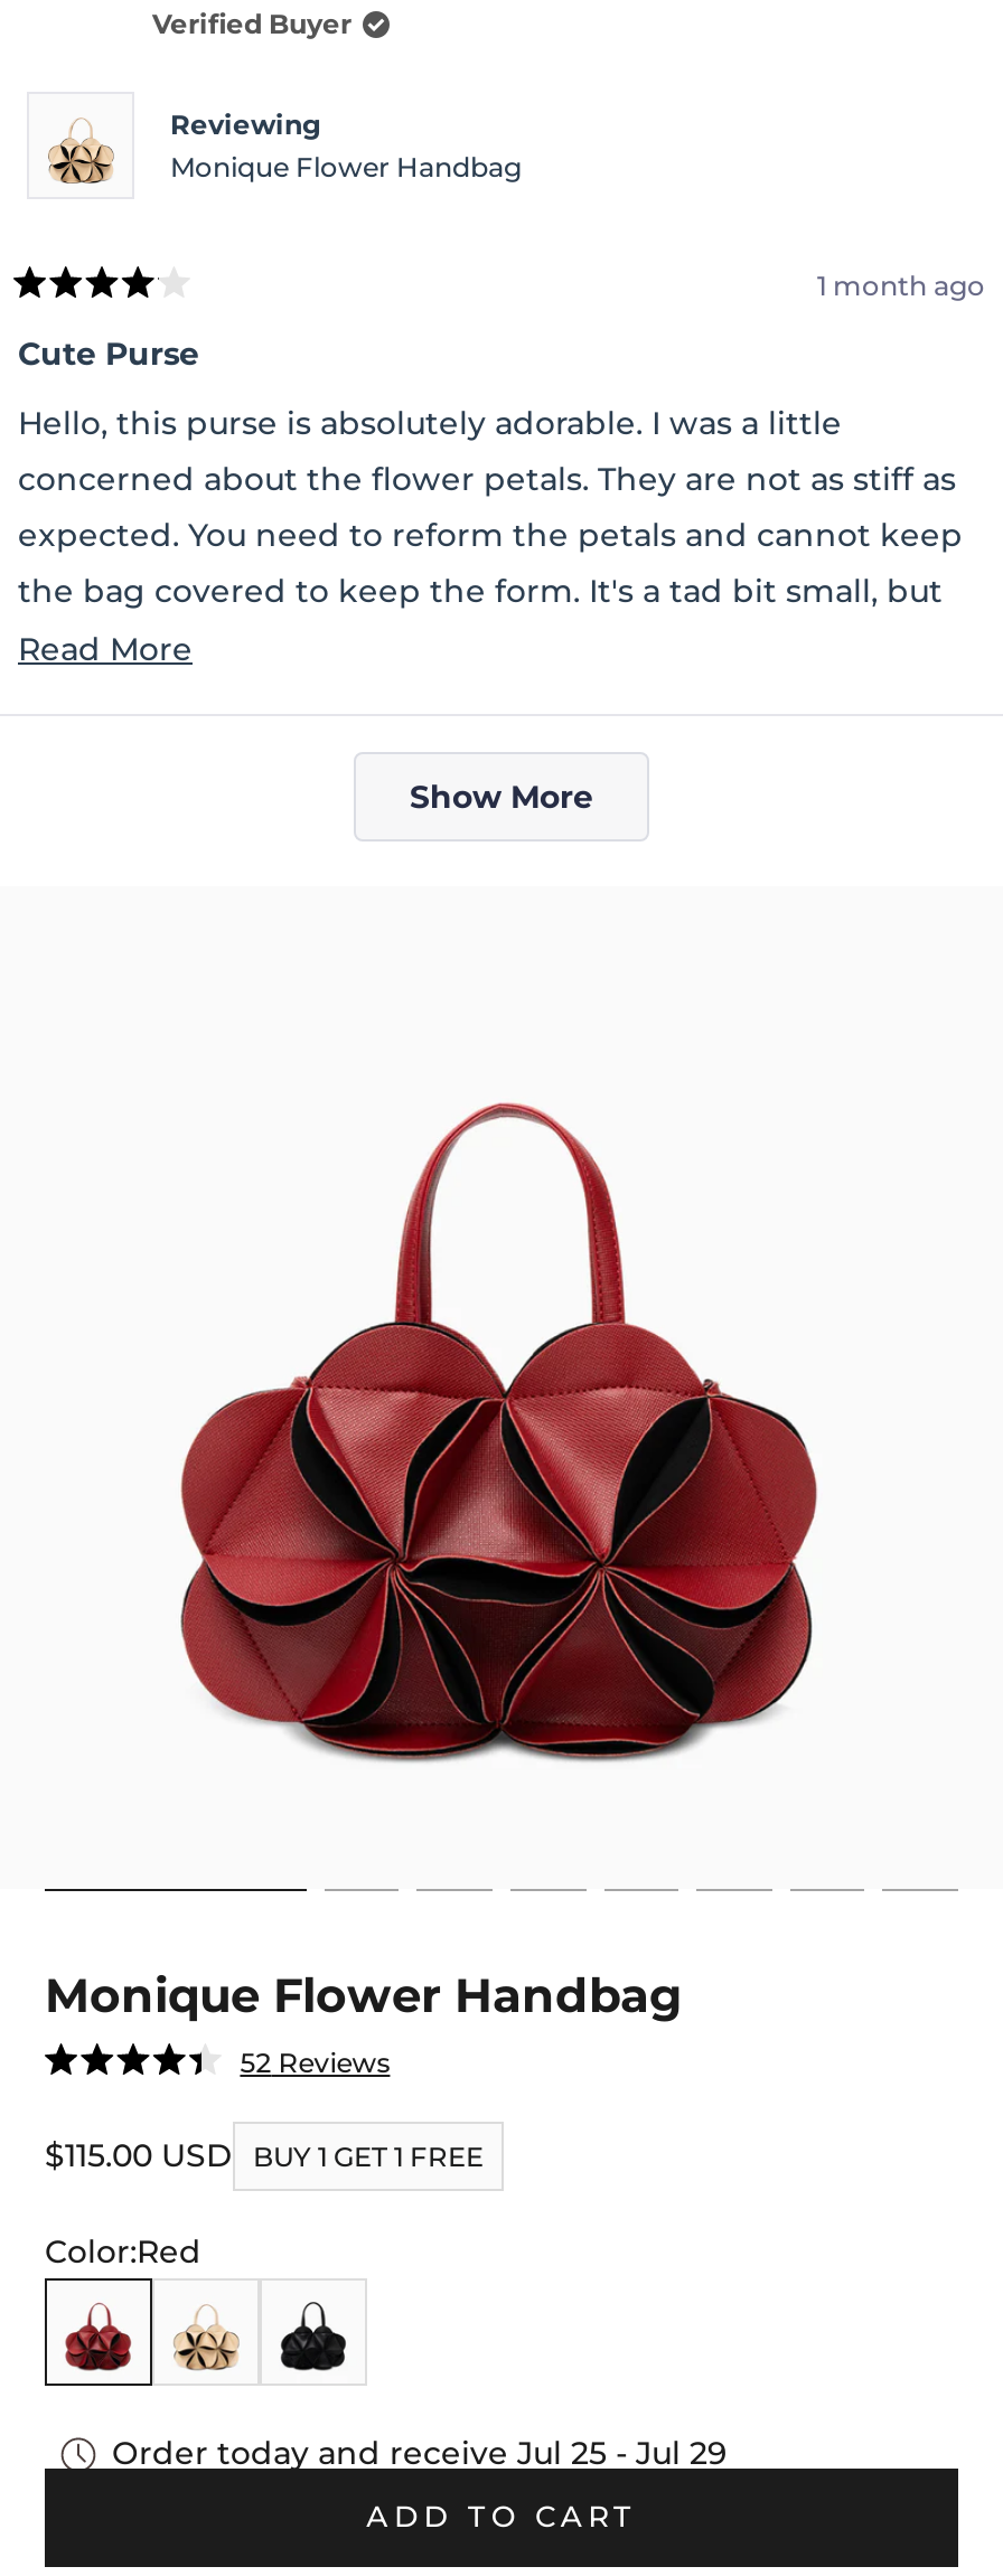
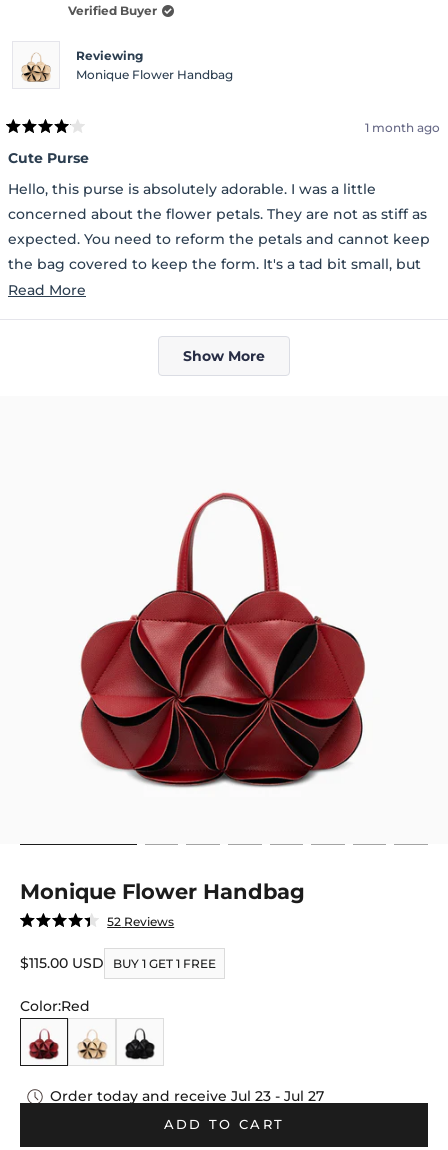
[112,2433,728,2474] Order today and receive Jul 25 - Jul 29 -> [50,1087,324,1105] Order today and receive Jul 23 - Jul 27

